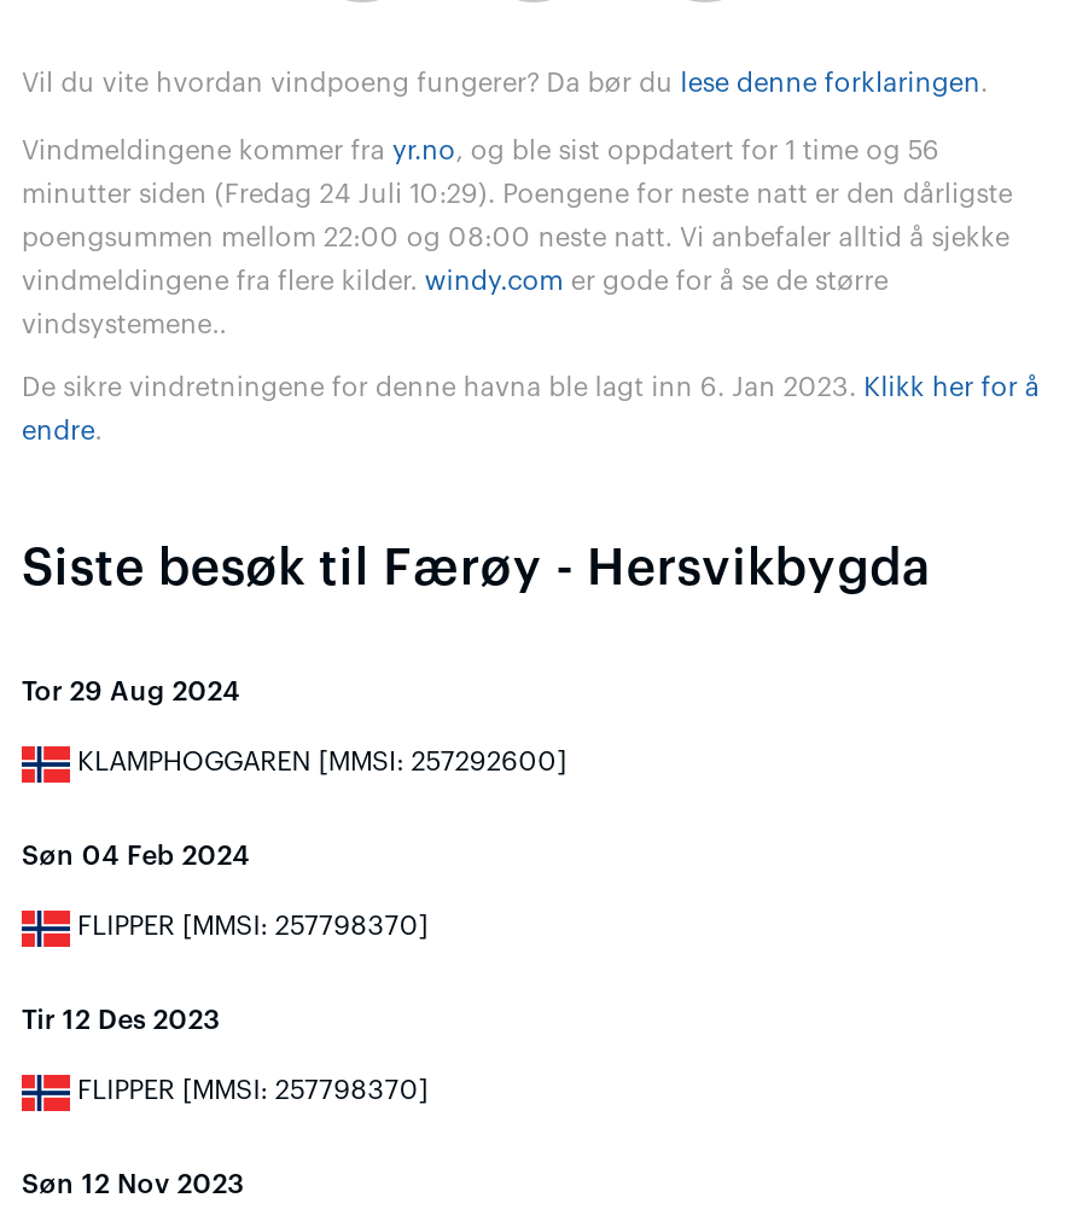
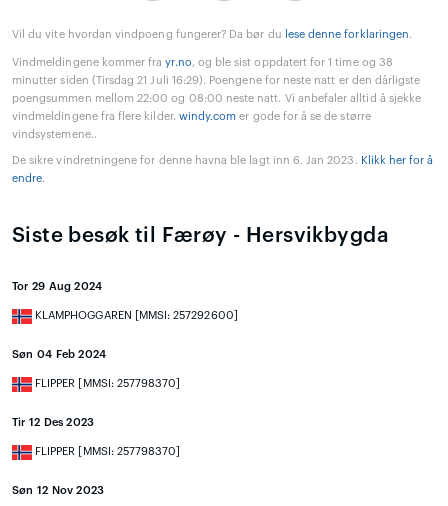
[22,139,939,165] Vindmeldingene kommer fra yr.no, og ble sist oppdatert for 1 time og 56 -> [12,57,393,68] Vindmeldingene kommer fra yr.no, og ble sist oppdatert for 1 time og 38
[22,182,1013,209] minutter siden (Fredag 24 Juli 10:29). Poengene for neste natt er den dårligste -> [12,75,420,86] minutter siden (Tirsdag 21 Juli 16:29). Poengene for neste natt er den dårligste

